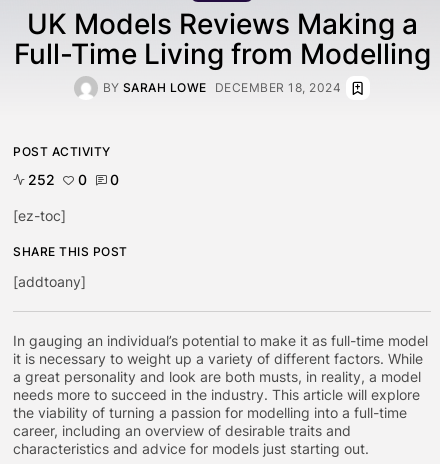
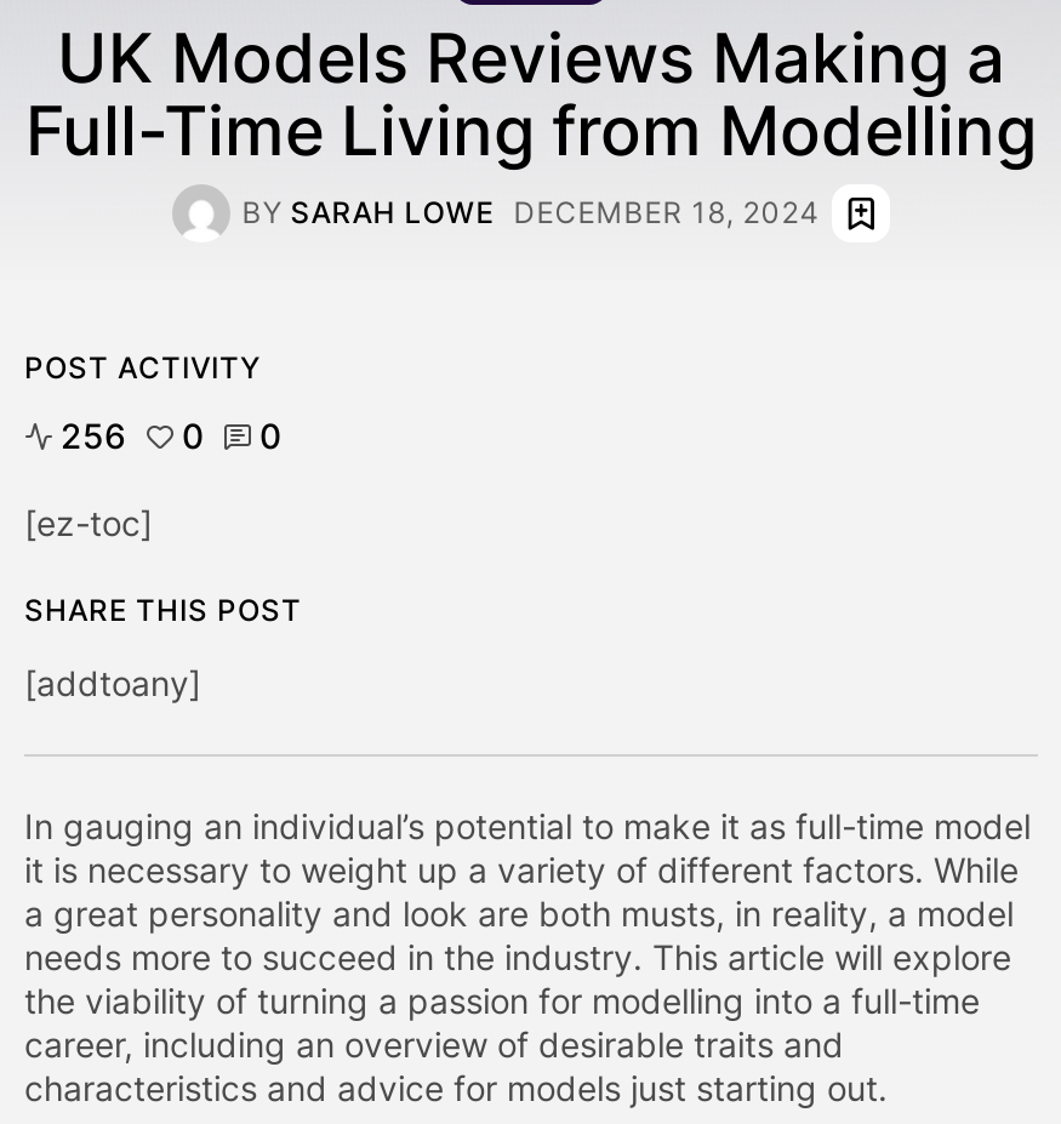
[28,171,119,188] 252 0 0 -> [61,414,281,455] 256 0 0

